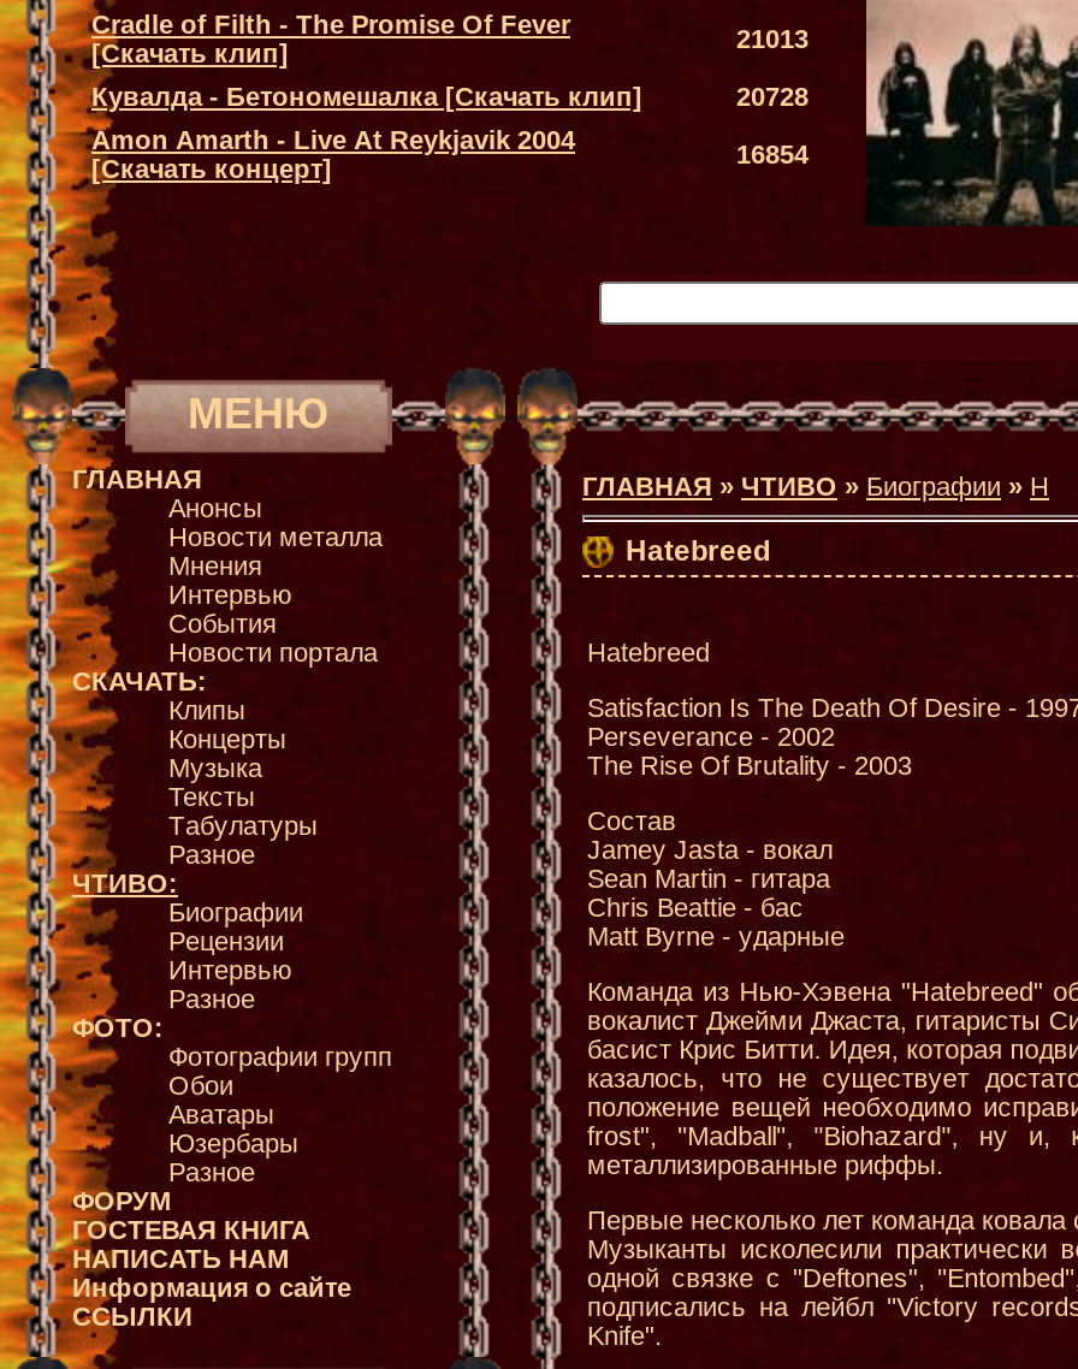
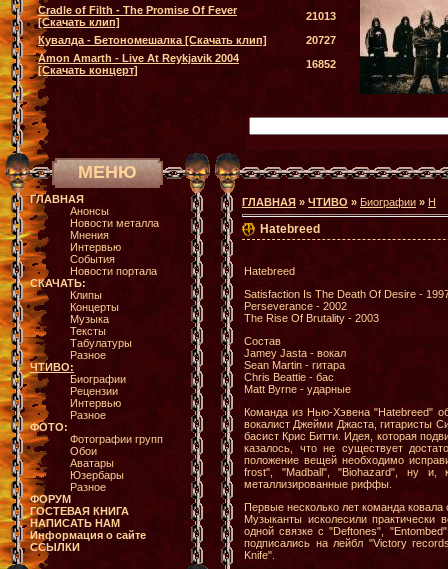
[736,82,808,111] 20728 -> [306,34,336,46] 20727
[736,140,808,168] 16854 -> [306,58,336,70] 16852

